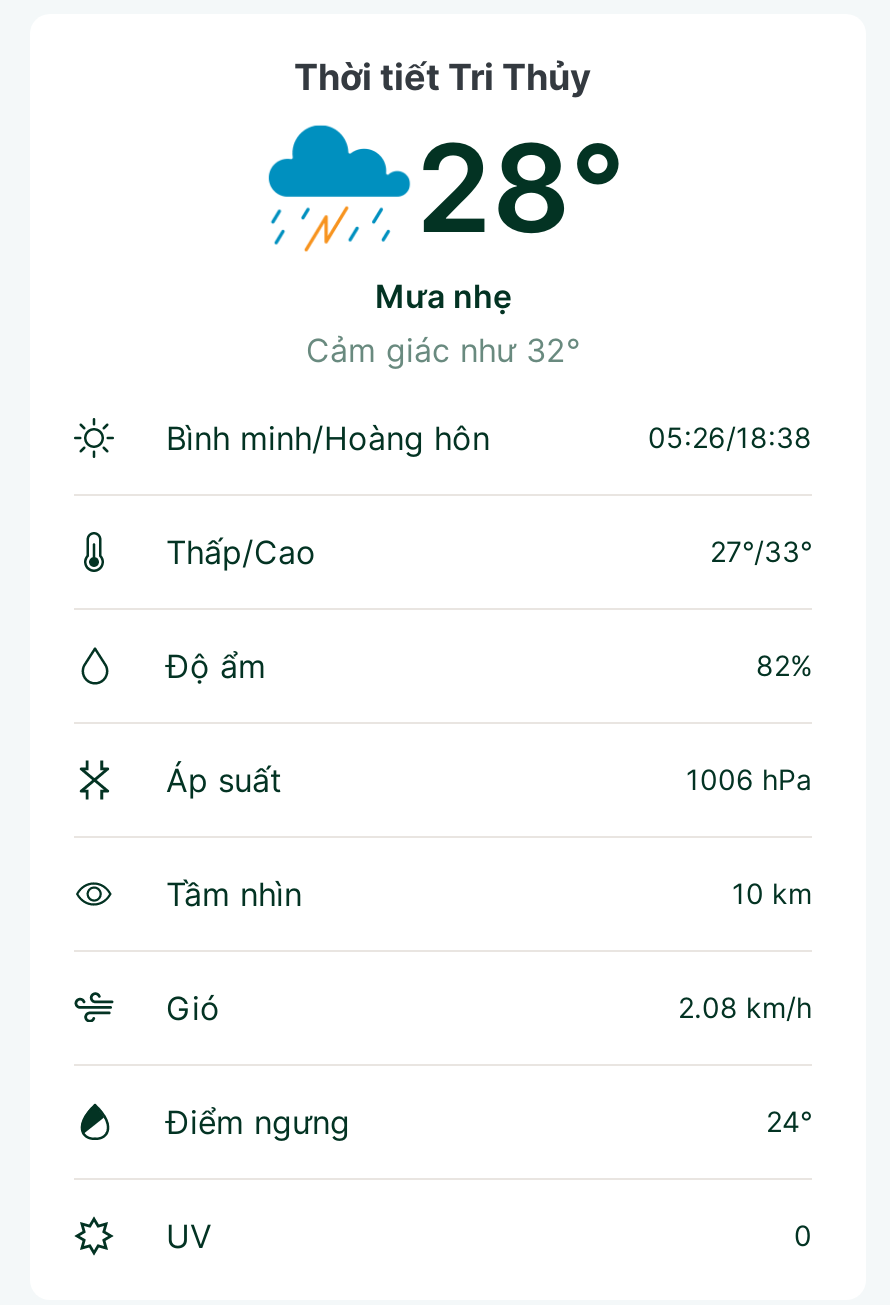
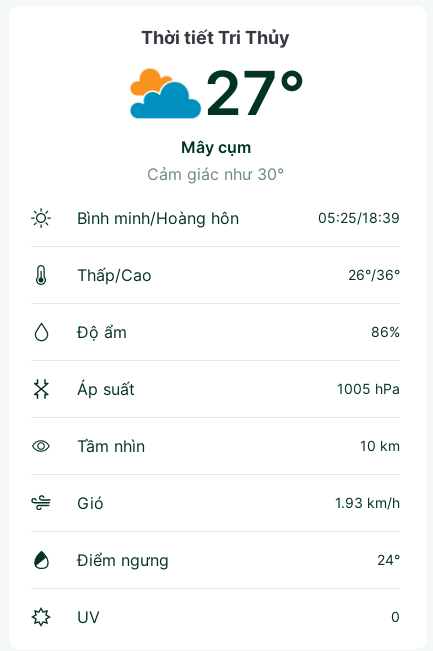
[266,113,626,369] [image] | 28° | mưa nhẹ | Cảm giác như 32° -> [128,56,305,184] [image] | 27° | mây cụm | Cảm giác như 30°
[648,419,812,453] 05:26/18:38 -> [318,209,400,226] 05:25/18:39
[710,533,812,567] 27°/33° -> [348,266,400,283] 26°/36°
[756,647,812,681] 82% -> [371,323,400,340] 86%
[686,761,812,795] 1006 hPa -> [337,380,400,397] 1005 hPa
[678,989,812,1023] 2.08 km/h -> [335,494,400,511] 1.93 km/h

